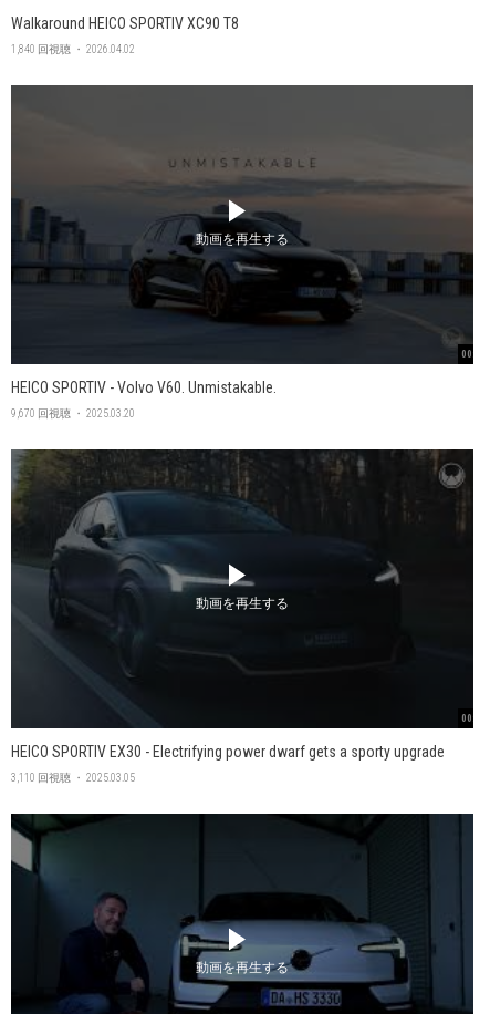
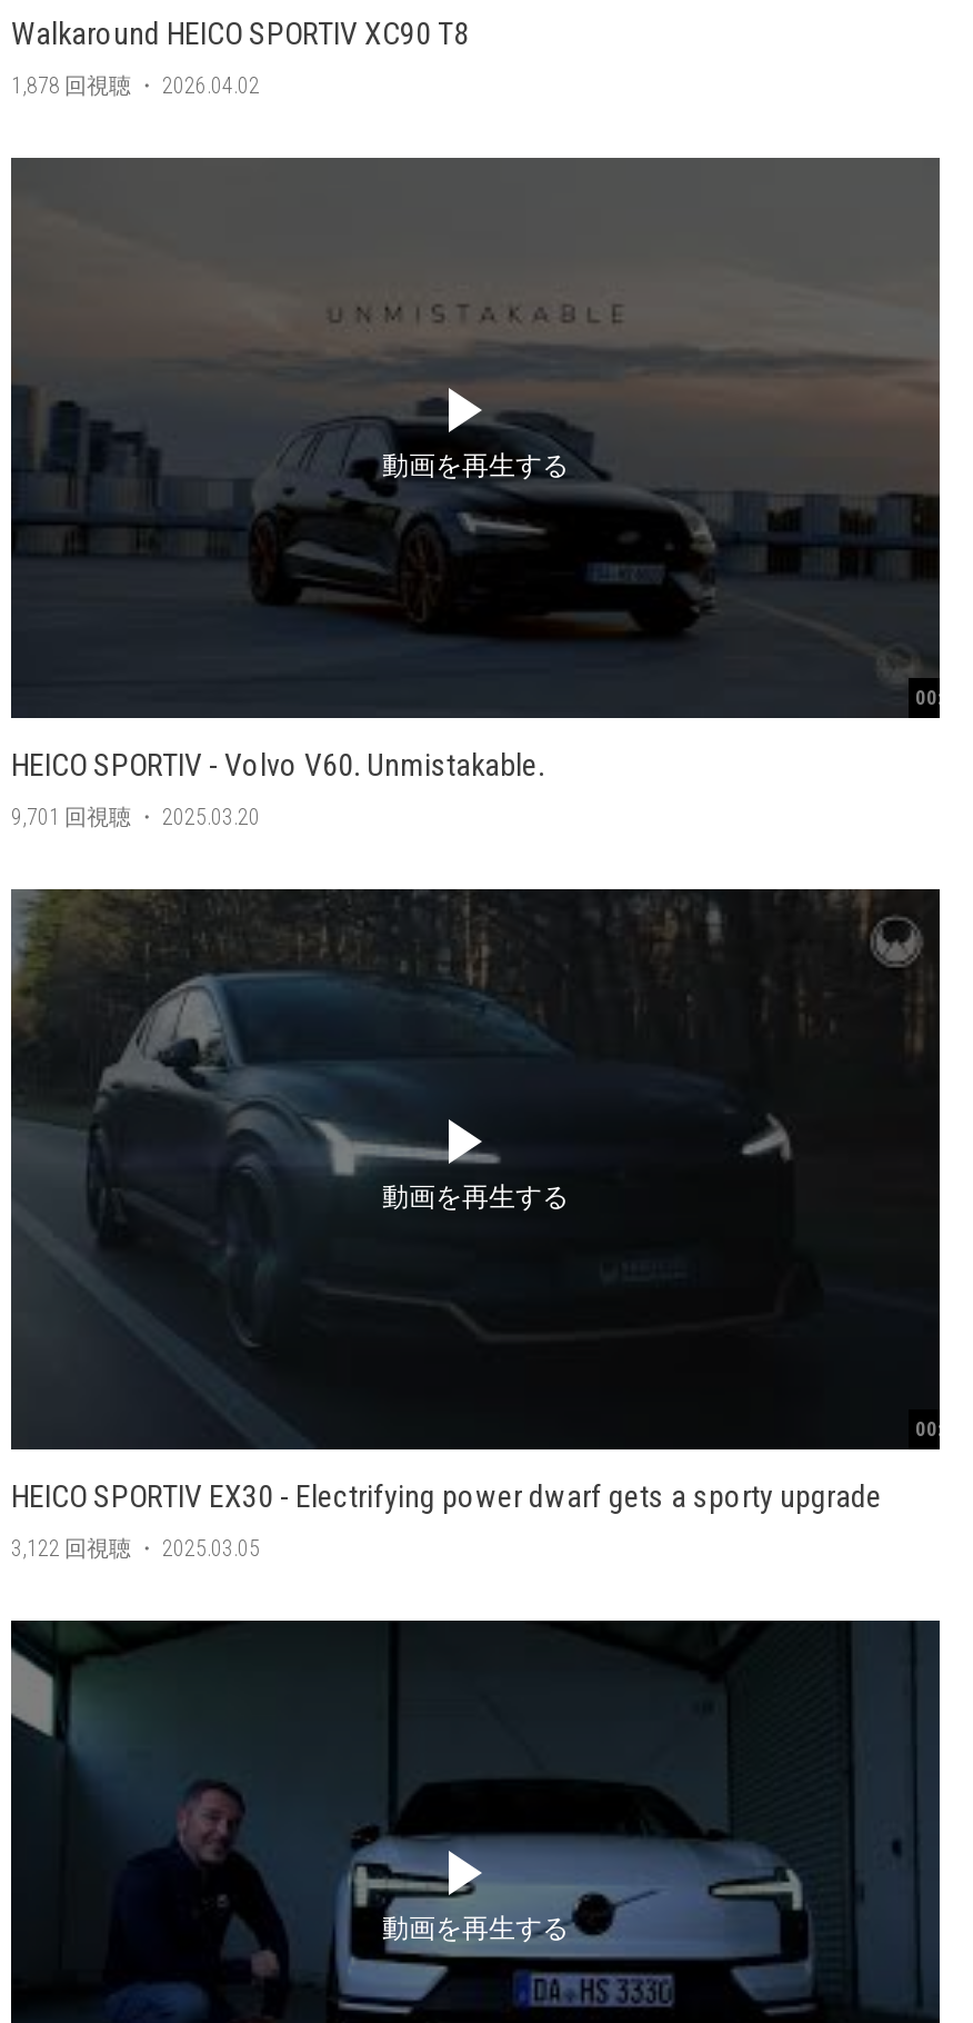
[11,43,135,55] 1,840 回視聴 ・ 2026.04.02 -> [11,72,260,97] 1,878 回視聴 ・ 2026.04.02
[11,407,135,419] 9,670 回視聴 ・ 2025.03.20 -> [11,804,260,828] 9,701 回視聴 ・ 2025.03.20
[11,771,135,783] 3,110 回視聴 ・ 2025.03.05 -> [11,1535,260,1560] 3,122 回視聴 ・ 2025.03.05

